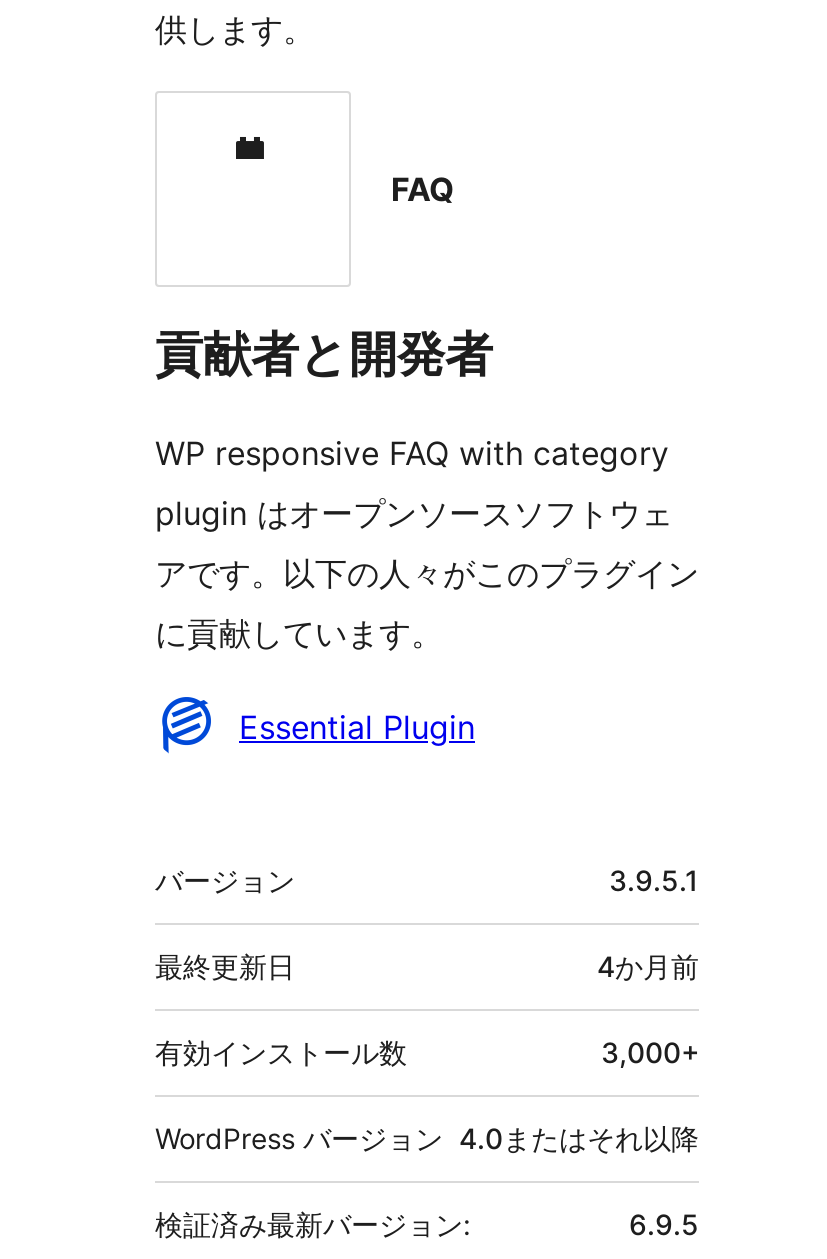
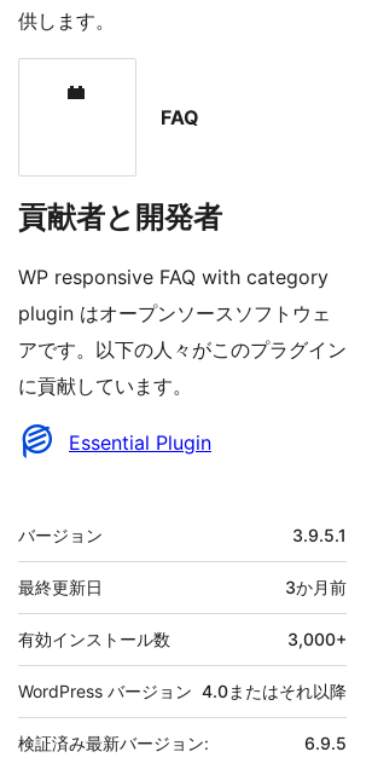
[597,949,699,983] 4か月前 -> [285,577,347,597] 3か月前

